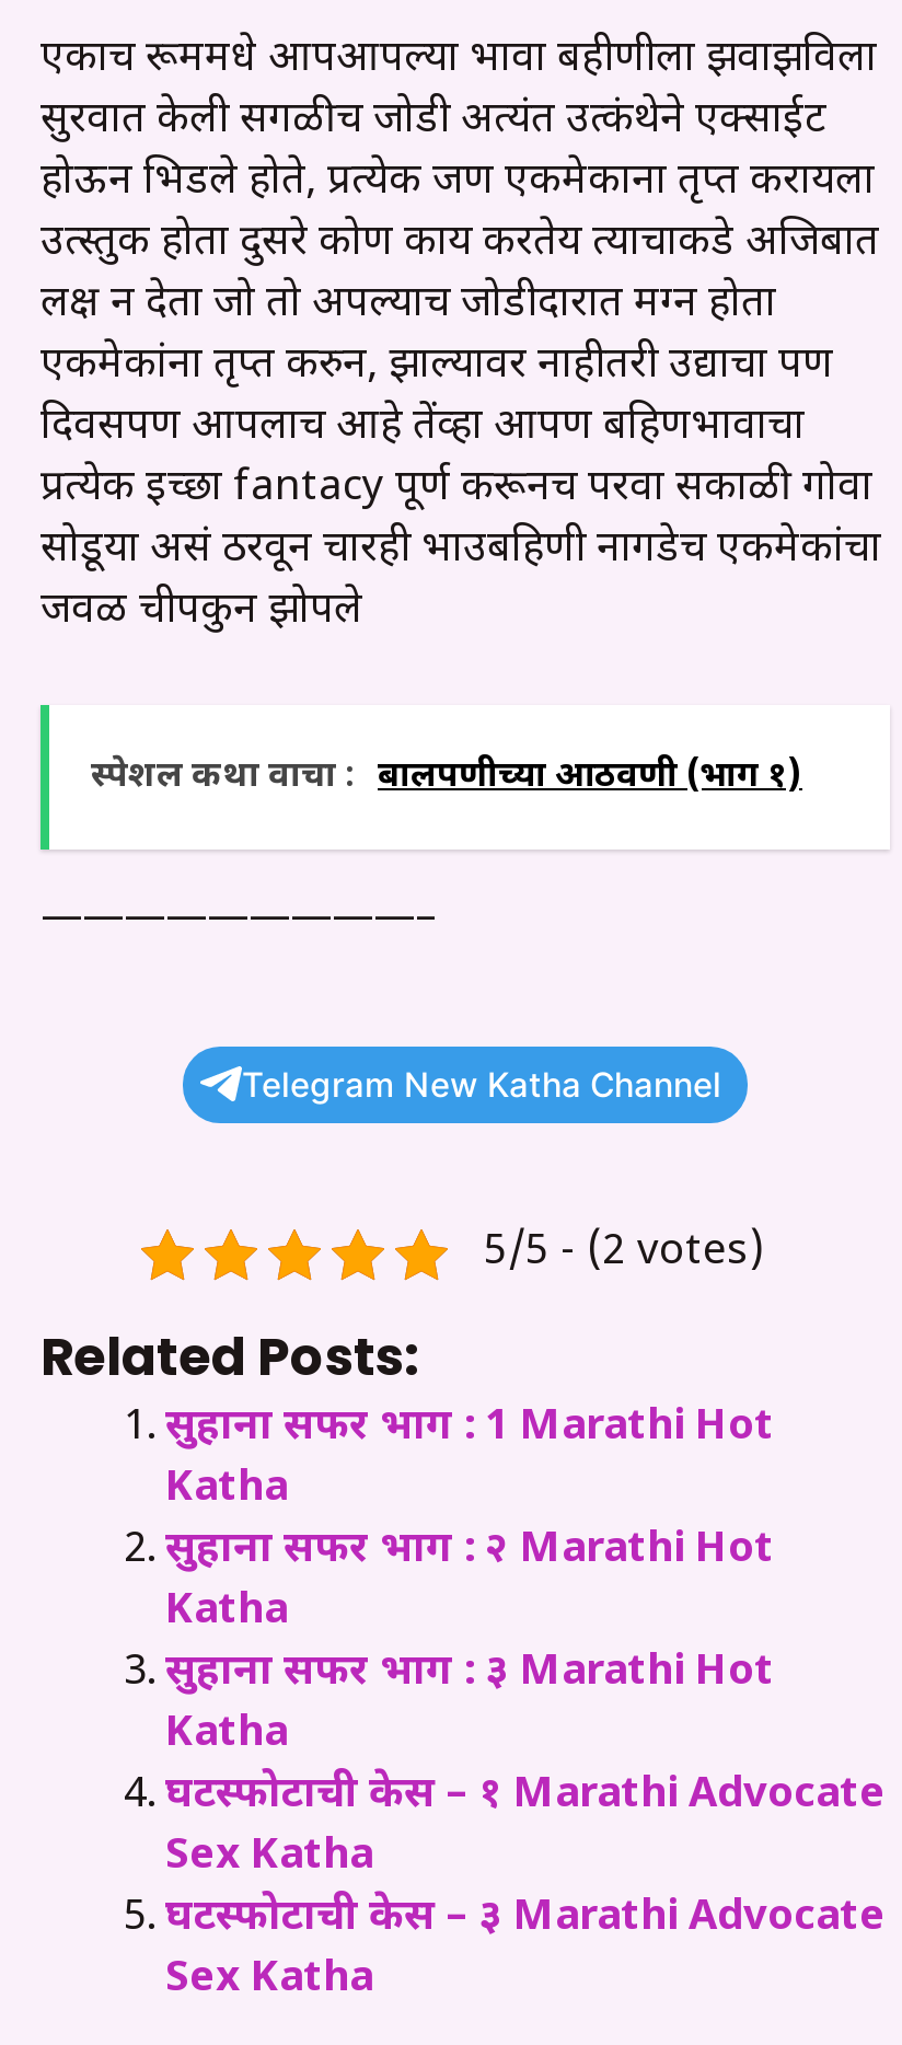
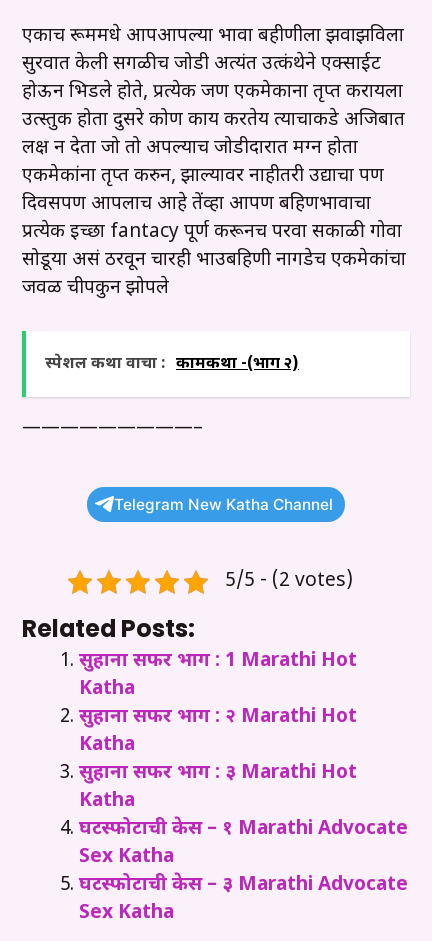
[91,755,802,801] स्पेशल कथा वाचा : बालपणीच्या आठवणी (भाग १) -> [45,354,299,375] स्पेशल कथा वाचा : कामकथा -(भाग २)

